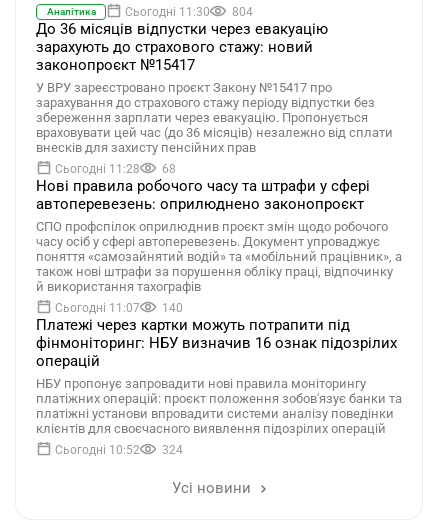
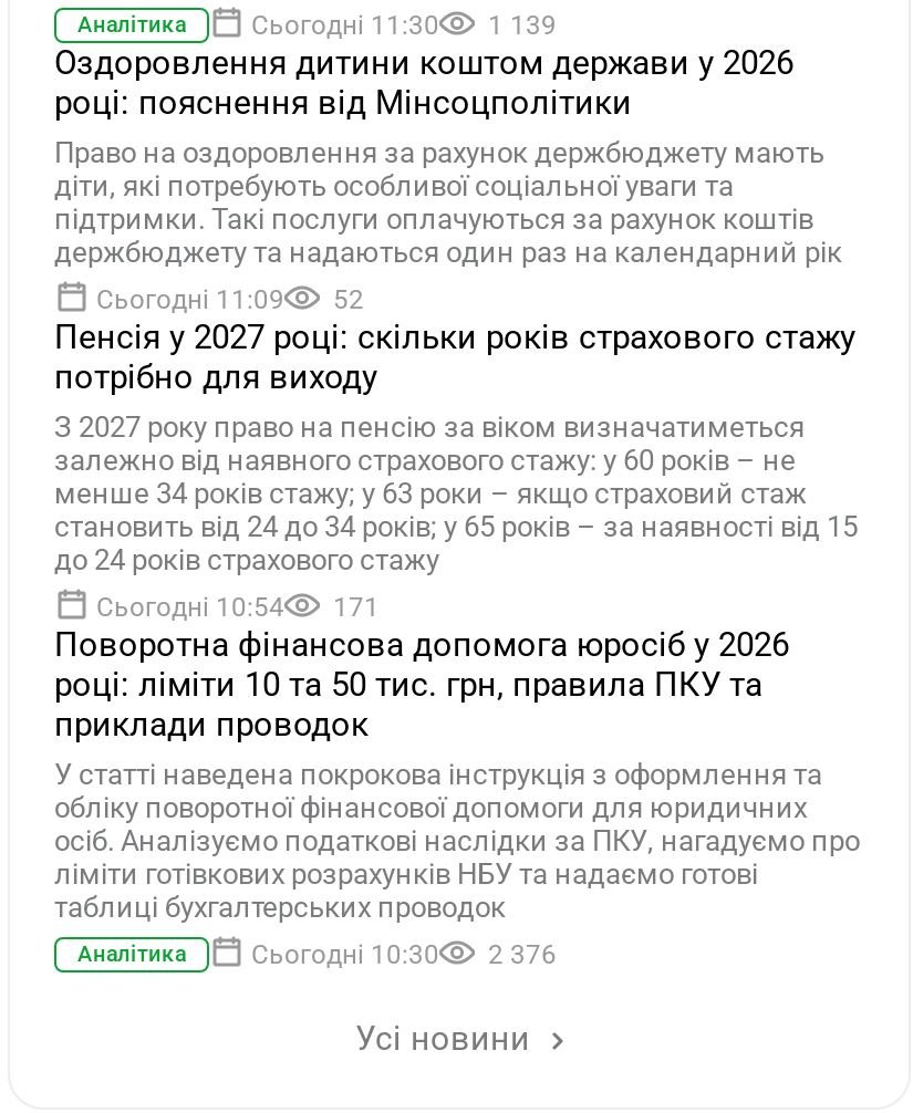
[36,5,393,155] 804 | До 36 місяців відпустки через евакуацію | зарахують до страхового стажу: новий | законопроєкт №15417 | У ВРУ зареєстровано проєкт Закону №15417 про | зарахування до страхового стажу періоду відпустки без | збереження зарплати через евакуацію. Пропонується | враховувати цей час (до 36 місяців) незалежно від сплати | внесків для захисту пенсійних прав -> [54,10,842,269] 1 139 | Оздоровлення дитини коштом держави у 2026 | році: пояснення від Мінсоцполітики | Право на оздоровлення за рахунок держбюджету мають | діти, які потребують особливої соціальної уваги та | підтримки. Такі послуги оплачуються за рахунок коштів | держбюджету та надаються один раз на календарний рік
[36,162,402,294] Сьогодні 11:28 | 68 | Нові правила робочого часу та штрафи у сфері | автоперевезень: оприлюднено законопроєкт | СПО профспілок оприлюднив проєкт змін щодо робочого | часу осіб у сфері автоперевезень. Документ упроваджує | поняття «самозайнятий водій» та «мобільний працівник», а | також нові штрафи за порушення обліку праці, відпочинку | й використання тахографів -> [54,284,858,576] Сьогодні 11:09 | 52 | Пенсія у 2027 році: скільки років страхового стажу | потрібно для виходу | З 2027 року право на пенсію за віком визначатиметься | залежно від наявного страхового стажу: у 60 років – не | менше 34 років стажу; у 63 роки – якщо страховий стаж | становить від 24 до 34 років; у 65 років – за наявності від 15 | до 24 років страхового стажу
[36,301,402,436] Сьогодні 11:07 | 140 | Платежі через картки можуть потрапити під | фінмоніторинг: НБУ визначив 16 ознак підозрілих | операцій | НБУ пропонує запровадити нові правила моніторингу | платіжних операцій: проєкт положення зобов'язує банки та | платіжні установи впровадити системи аналізу поведінки | клієнтів для своєчасного виявлення підозрілих операцій -> [54,592,860,924] Сьогодні 10:54 | 171 | Поворотна фінансова допомога юросіб у 2026 | році: ліміти 10 та 50 тис. грн, правила ПКУ та | приклади проводок | У статті наведена покрокова інструкція з оформлення та | обліку поворотної фінансової допомоги для юридичних | осіб. Аналізуємо податкові наслідки за ПКУ, нагадуємо про | ліміти готівкових розрахунків НБУ та надаємо готові | таблиці бухгалтерських проводок
[55,443,183,457] Сьогодні 10:52 | 324 -> [77,939,557,970] Аналітика | Сьогодні 10:30 | 2 376

